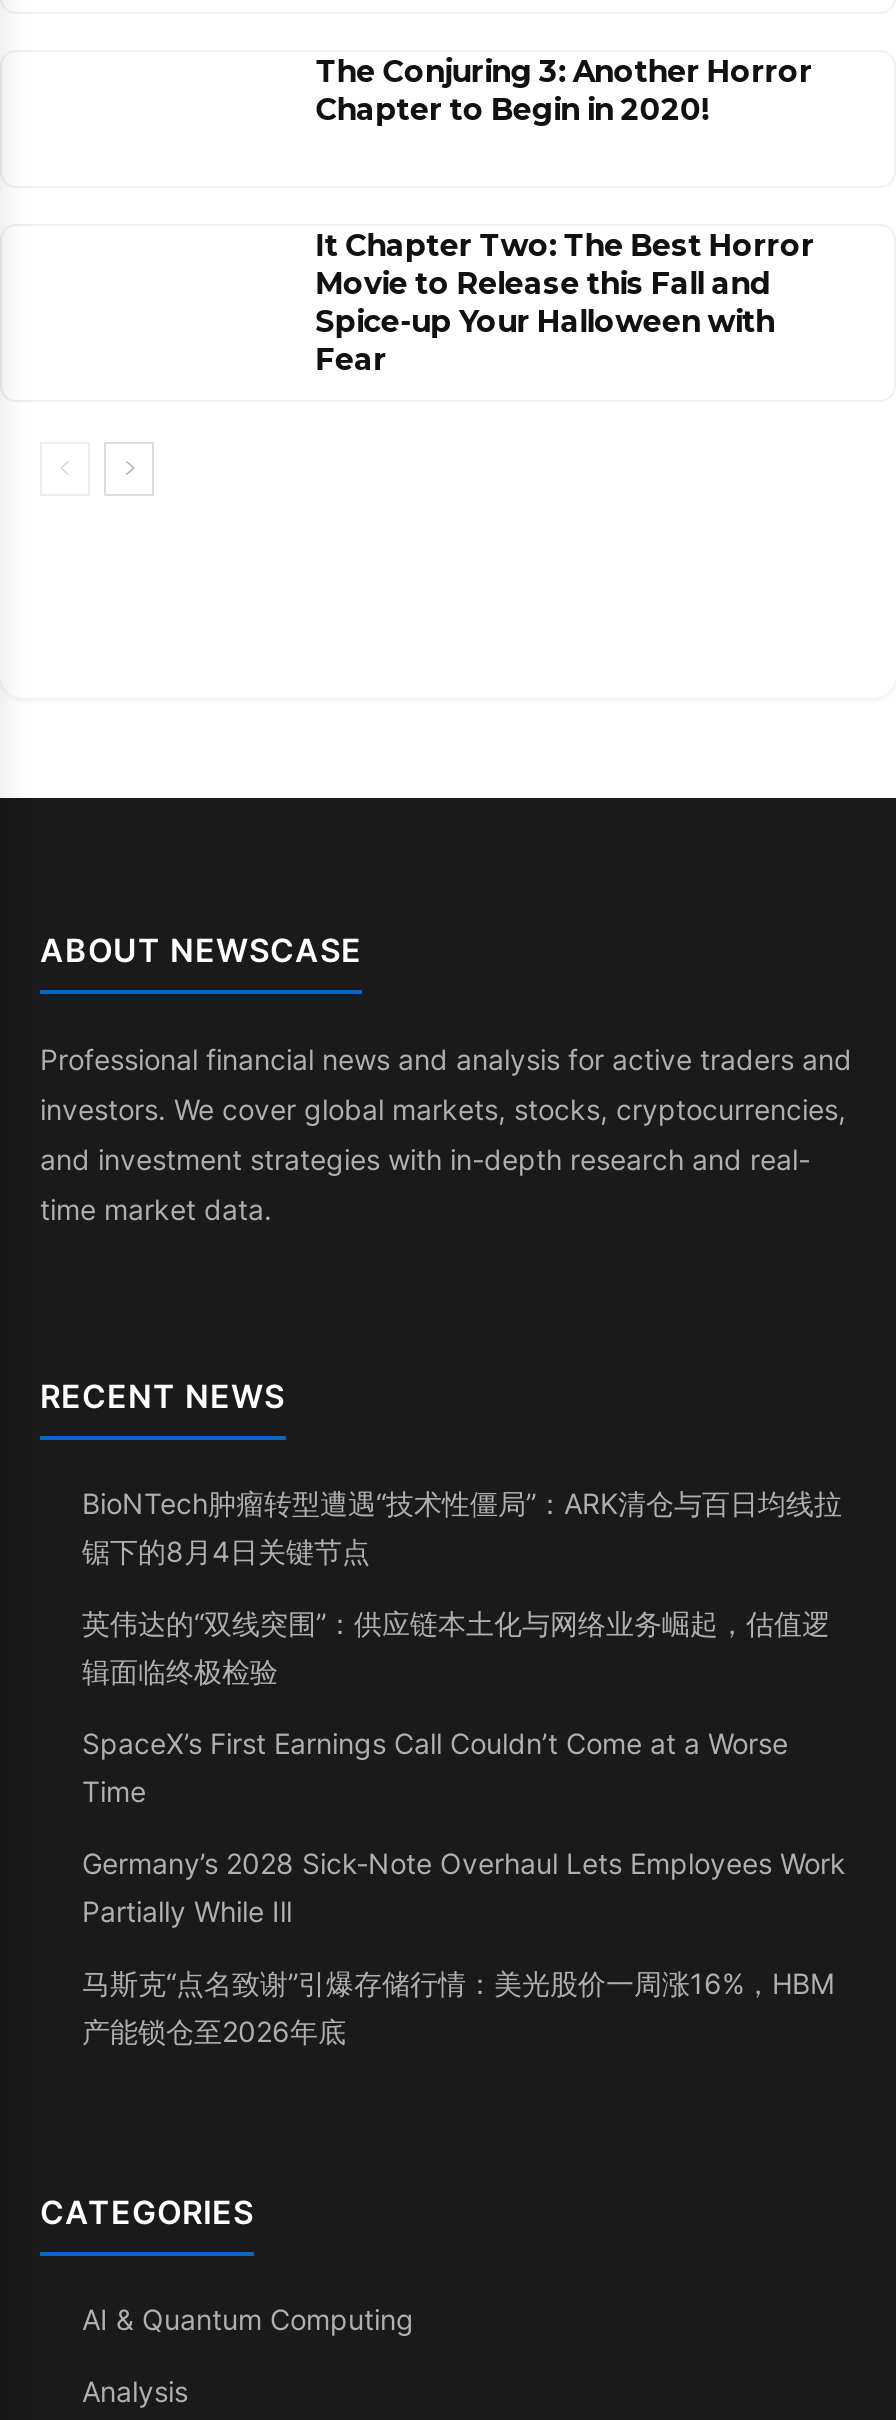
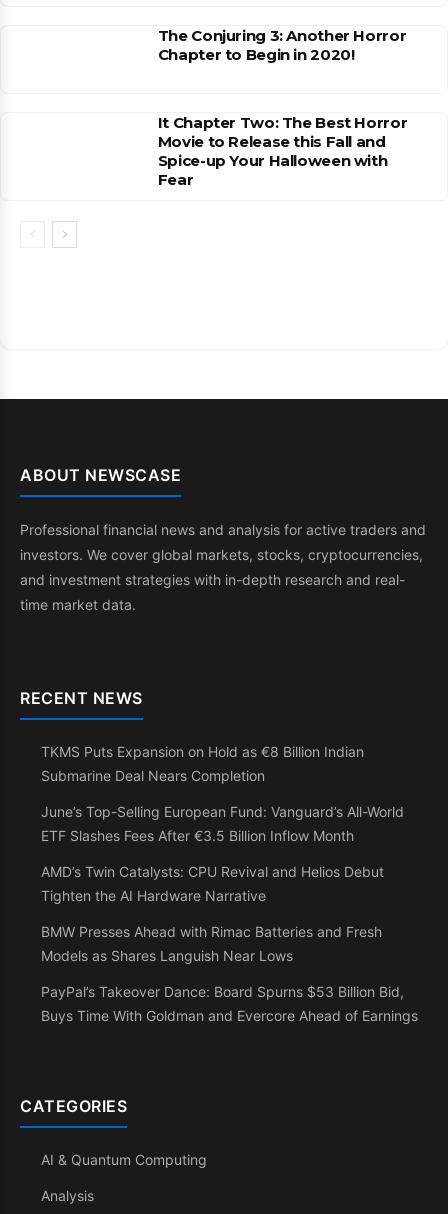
[82,1486,842,1568] BioNTech肿瘤转型遭遇“技术性僵局”：ARK清仓与百日均线拉 | 锯下的8月4日关键节点 -> [41,743,364,784] TKMS Puts Expansion on Hold as €8 Billion Indian | Submarine Deal Nears Completion
[82,1606,830,1688] 英伟达的“双线突围”：供应链本土化与网络业务崛起，估值逻 | 辑面临终极检验 -> [41,803,404,844] June’s Top-Selling European Fund: Vanguard’s All-World | ETF Slashes Fees After €3.5 Billion Inflow Month
[82,1726,788,1808] SpaceX’s First Earnings Call Couldn’t Come at a Worse | Time -> [41,863,384,904] AMD’s Twin Catalysts: CPU Revival and Helios Debut | Tighten the AI Hardware Narrative
[82,1846,846,1928] Germany’s 2028 Sick-Note Overhaul Lets Employees Work | Partially While Ill -> [41,923,382,964] BMW Presses Ahead with Rimac Batteries and Fresh | Models as Shares Languish Near Lows
[82,1966,834,2048] 马斯克“点名致谢”引爆存储行情：美光股价一周涨16%，HBM | 产能锁仓至2026年底 -> [41,983,418,1024] PayPal’s Takeover Dance: Board Spurns $53 Billion Bid, | Buys Time With Goldman and Evercore Ahead of Earnings

